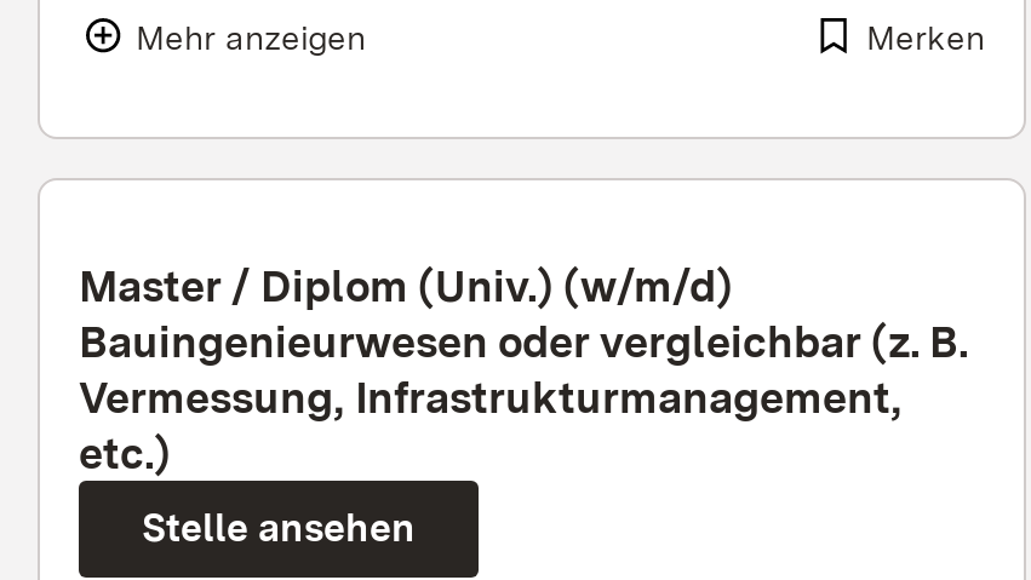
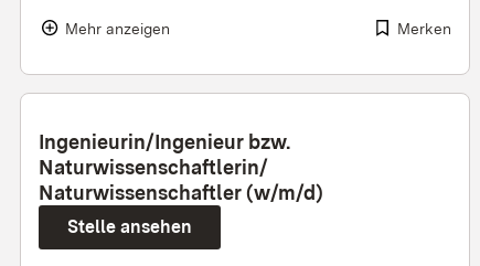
[79,260,968,478] Master / Diplom (Univ.) (w/m/d) | Bauingenieurwesen oder vergleichbar (z. B. | Vermessung, Infrastrukturmanagement, | etc.) -> [39,130,323,204] Ingenieurin/Ingenieur bzw. | Naturwissenschaftlerin/ | Naturwissenschaftler (w/m/d)

